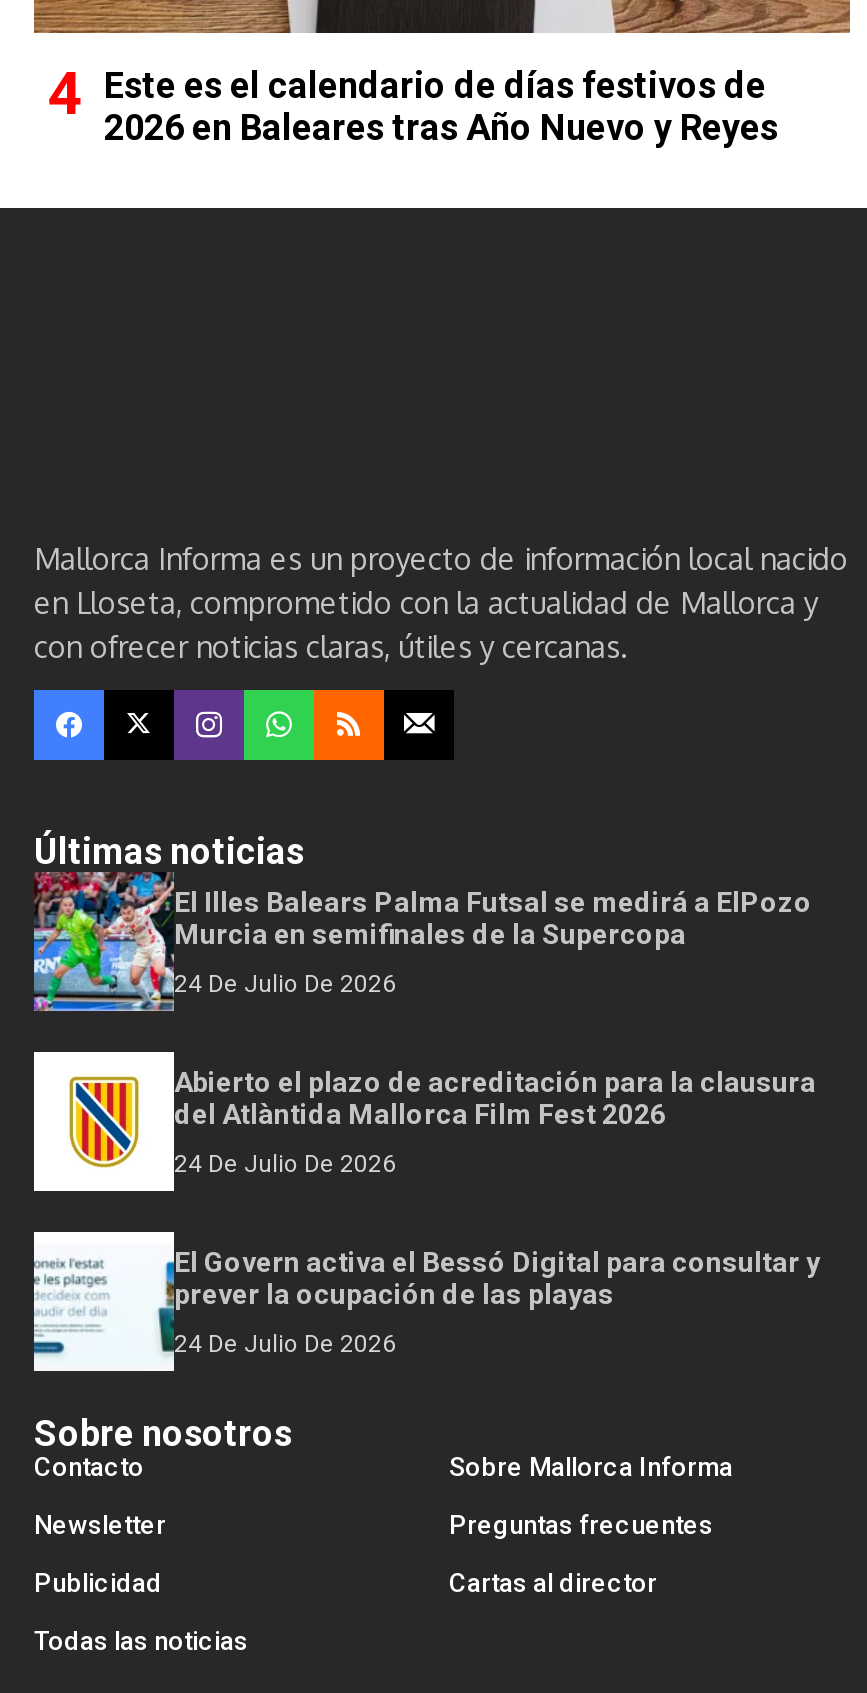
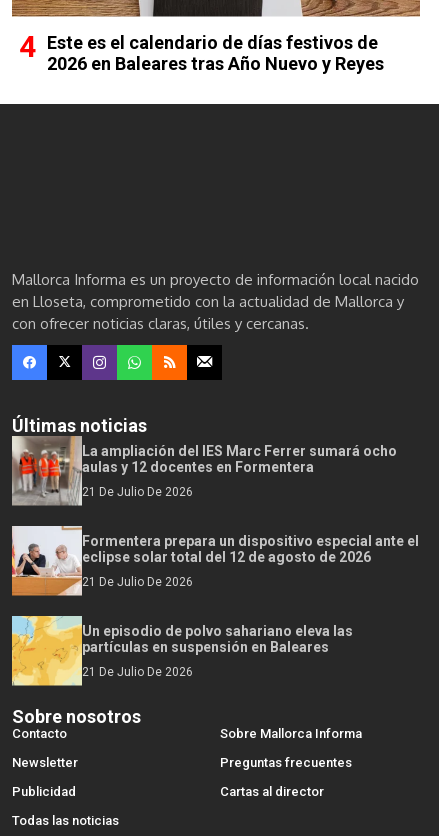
[32,876,812,1012] [image] | El Illes Balears Palma Futsal se medirá a ElPozo | Murcia en semifinales de la Supercopa -> [11,438,397,506] [image] | La ampliación del IES Marc Ferrer sumará ocho | aulas y 12 docentes en Formentera
[174,969,396,997] 24 De Julio De 2026 -> [82,484,193,498] 21 De Julio De 2026
[32,1052,816,1194] [image] | Abierto el plazo de acreditación para la clausura | del Atlàntida Mallorca Film Fest 2026 -> [11,525,419,596] [image] | Formentera prepara un dispositivo especial ante el | eclipse solar total del 12 de agosto de 2026
[174,1149,396,1177] 24 De Julio De 2026 -> [82,574,193,588] 21 De Julio De 2026
[32,1230,820,1374] [image] | El Govern activa el Bessó Digital para consultar y | prever la ocupación de las playas -> [11,615,353,686] [image] | Un episodio de polvo sahariano eleva las | partículas en suspensión en Baleares
[174,1329,396,1357] 24 De Julio De 2026 -> [82,664,193,678] 21 De Julio De 2026

